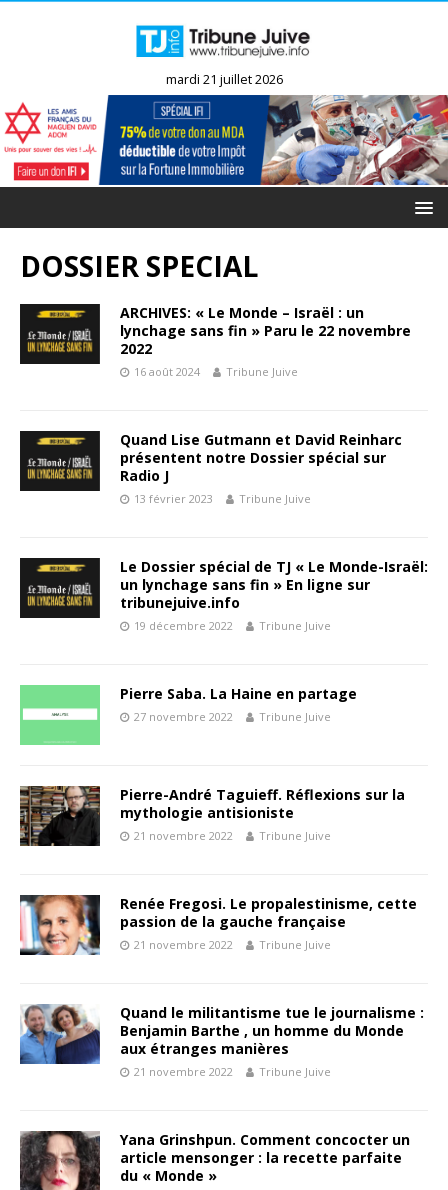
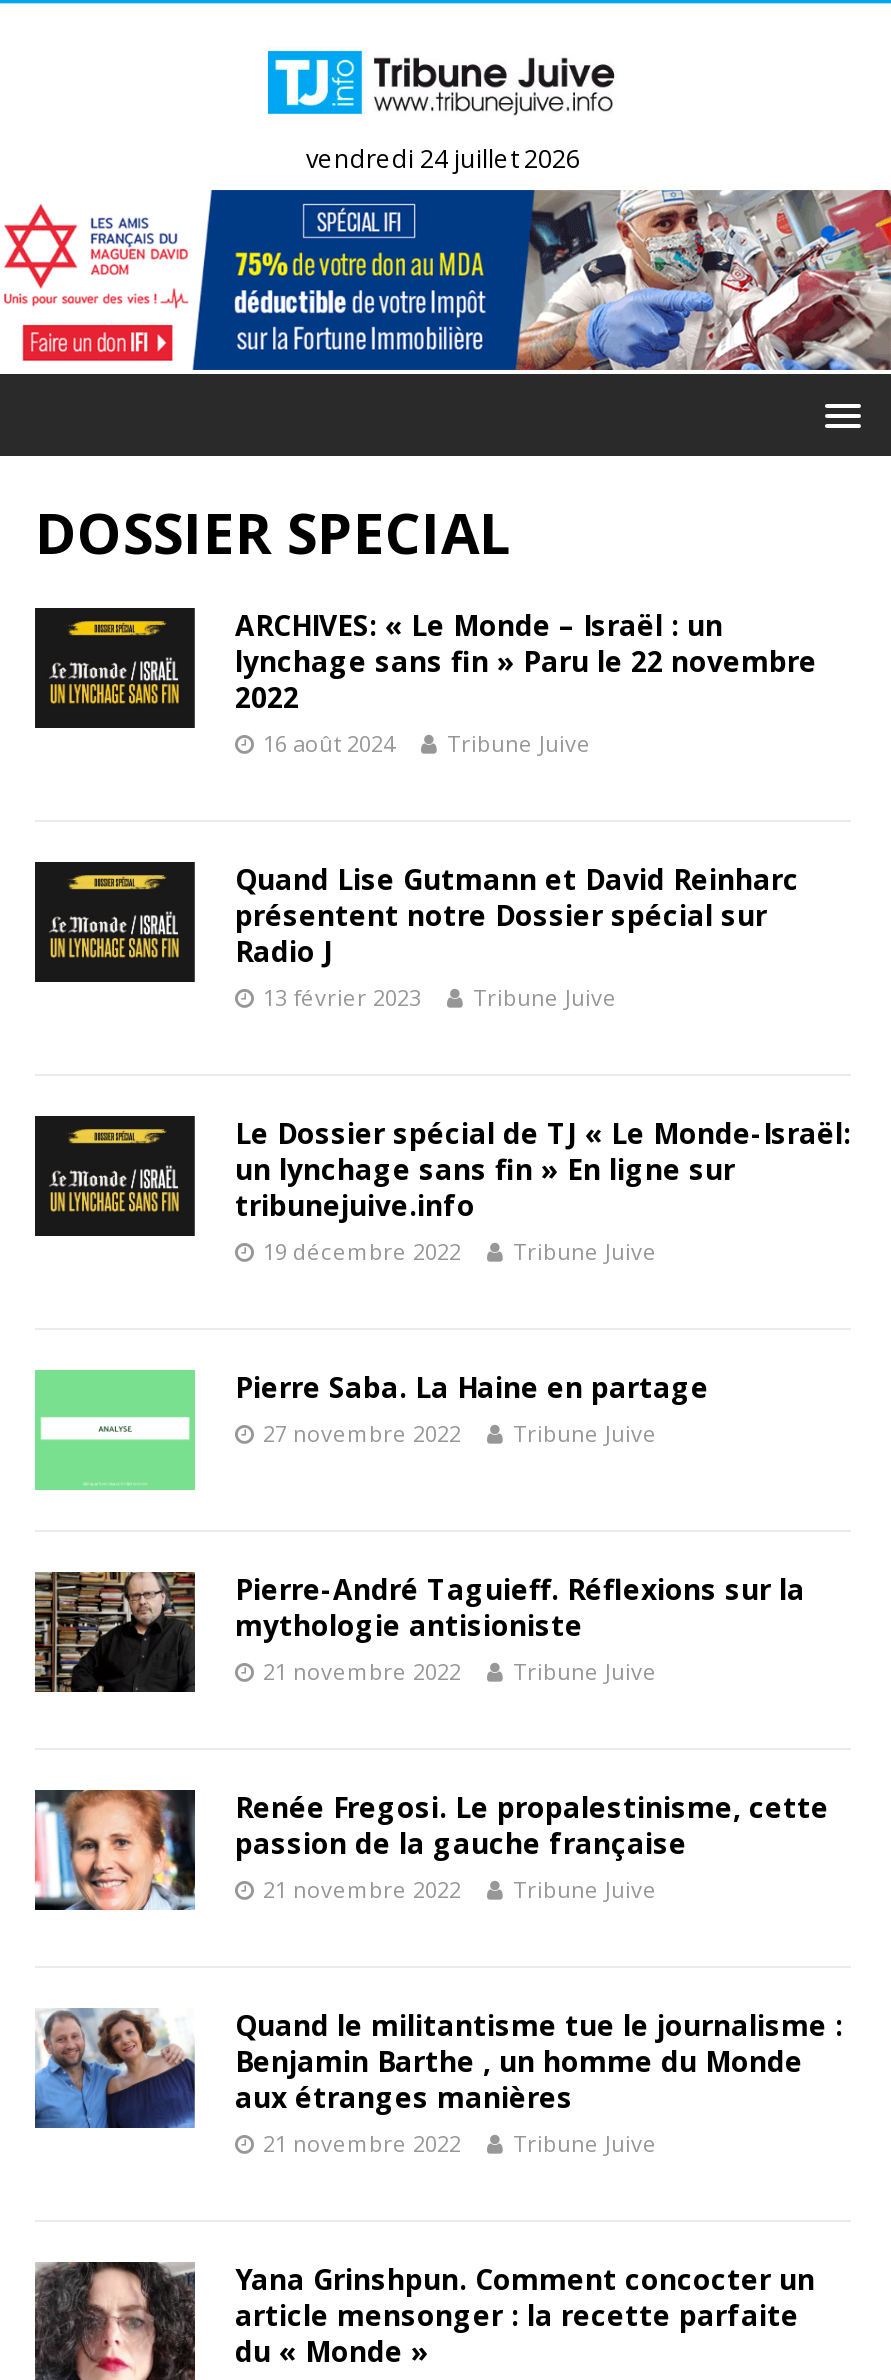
[165,71,282,88] mardi 21 juillet 2026 -> [306,143,580,177] vendredi 24 juillet 2026

